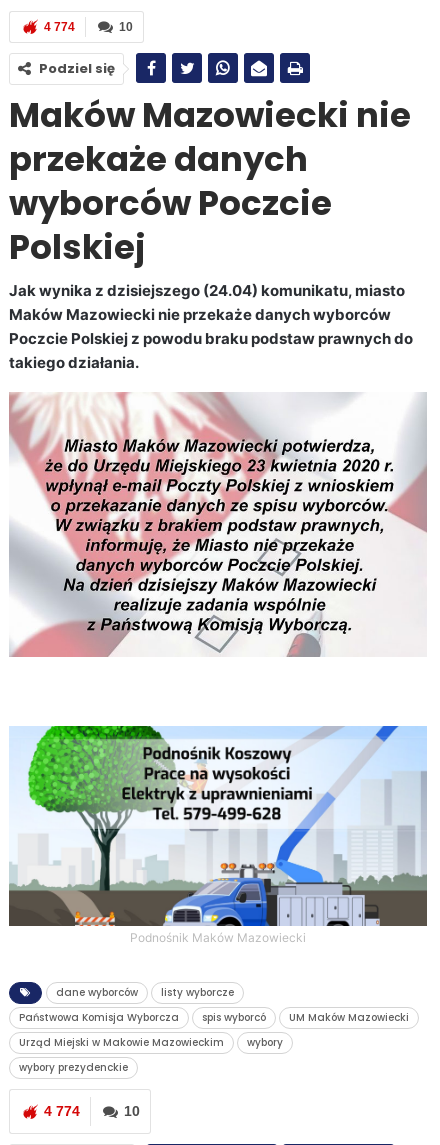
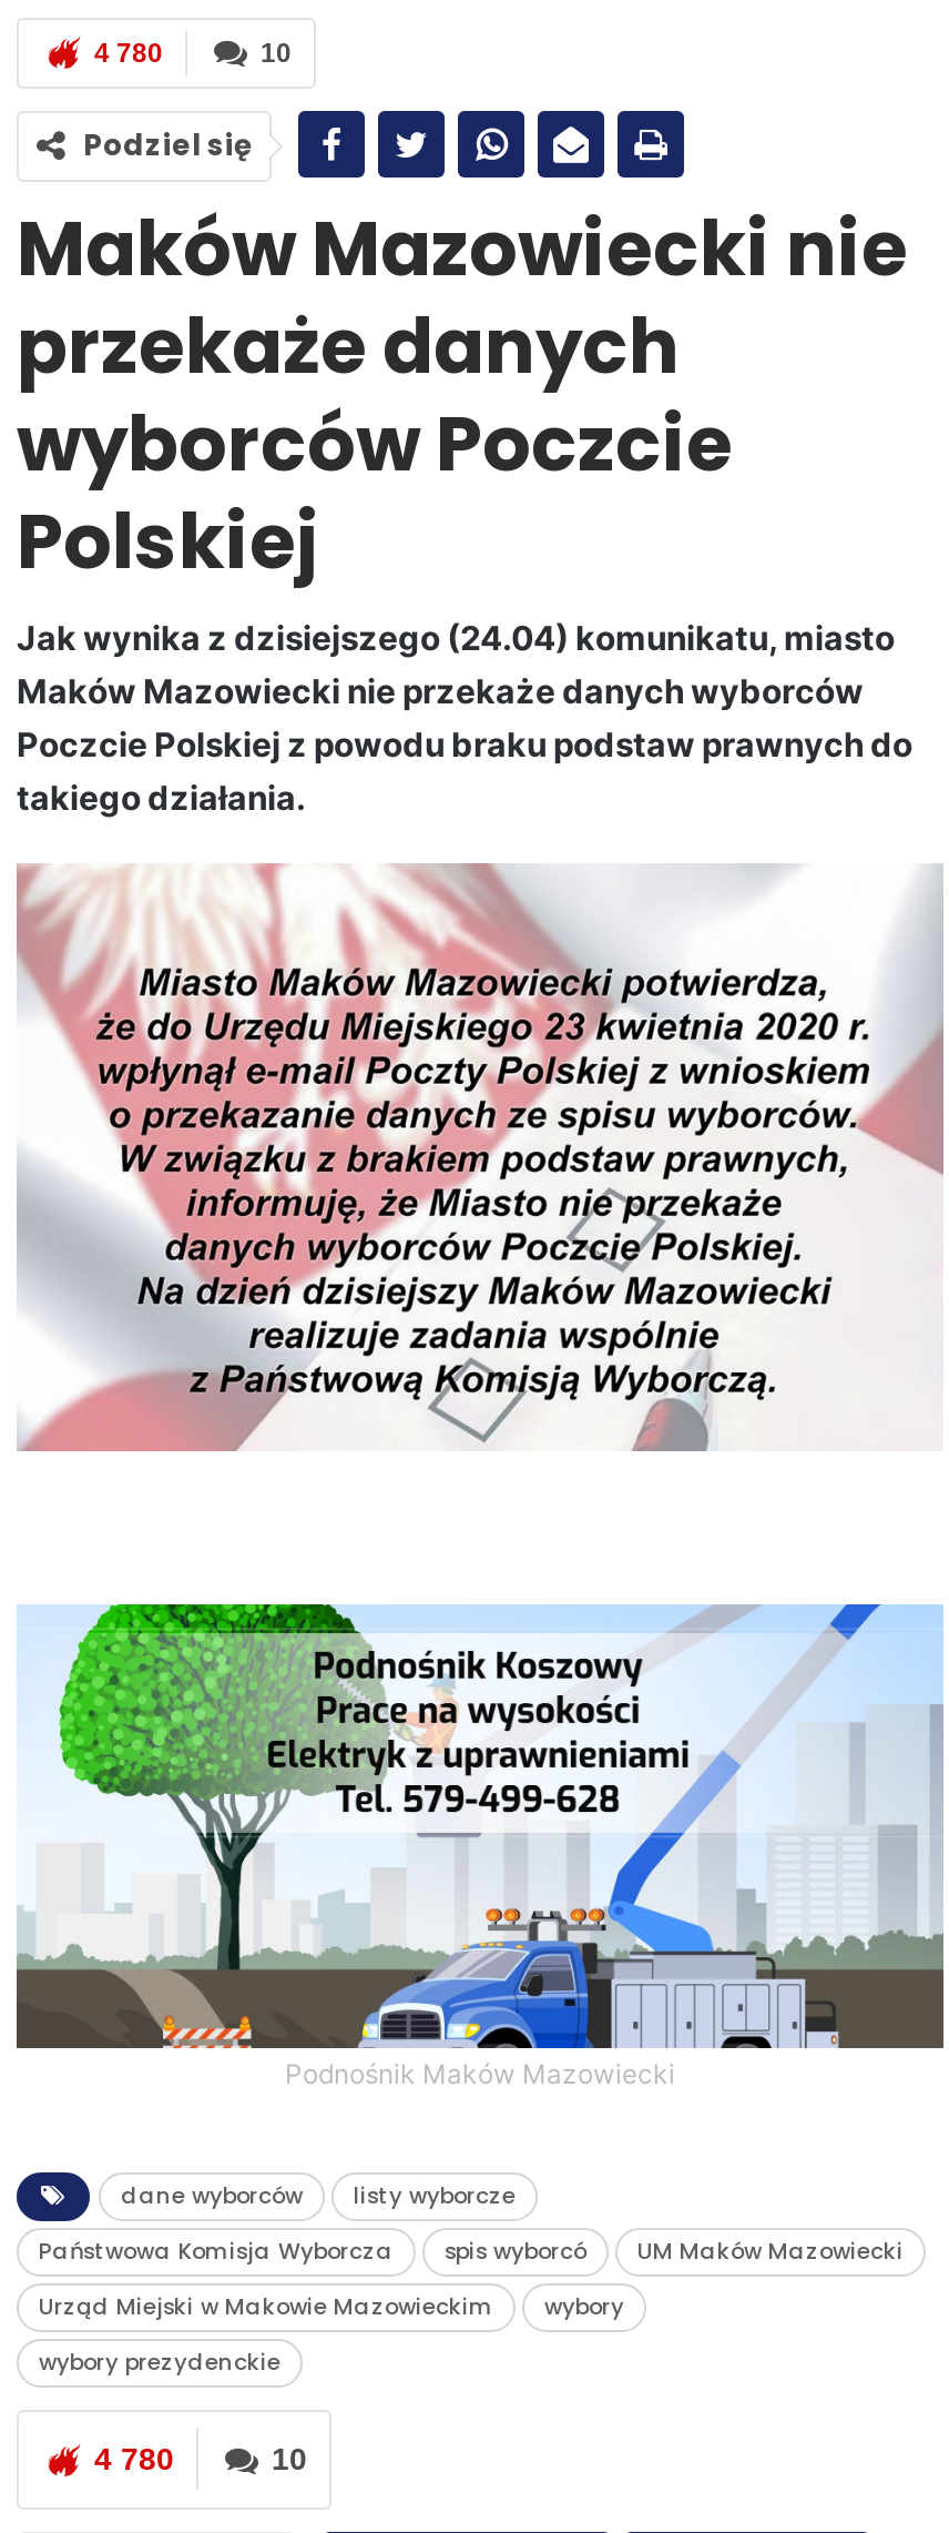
[44,20,75,34] 4 774 -> [94,37,163,68] 4 780
[44,1103,80,1119] 4 774 -> [94,2440,174,2476] 4 780

